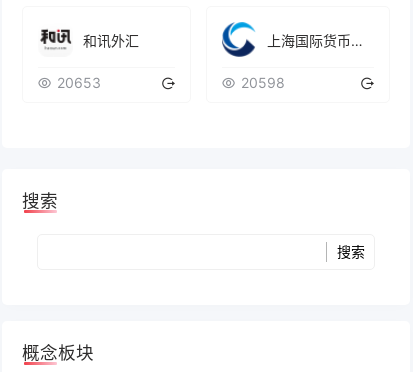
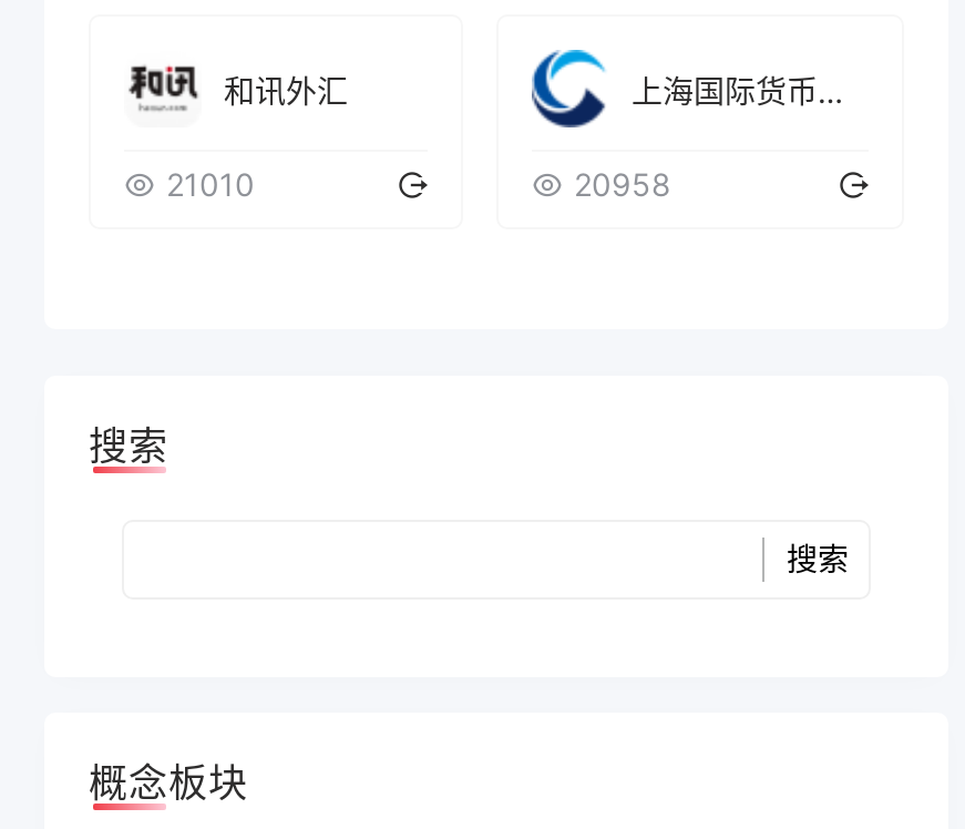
[57,74,101,91] 20653 -> [166,166,255,203] 21010
[241,74,285,91] 20598 -> [574,166,671,203] 20958

